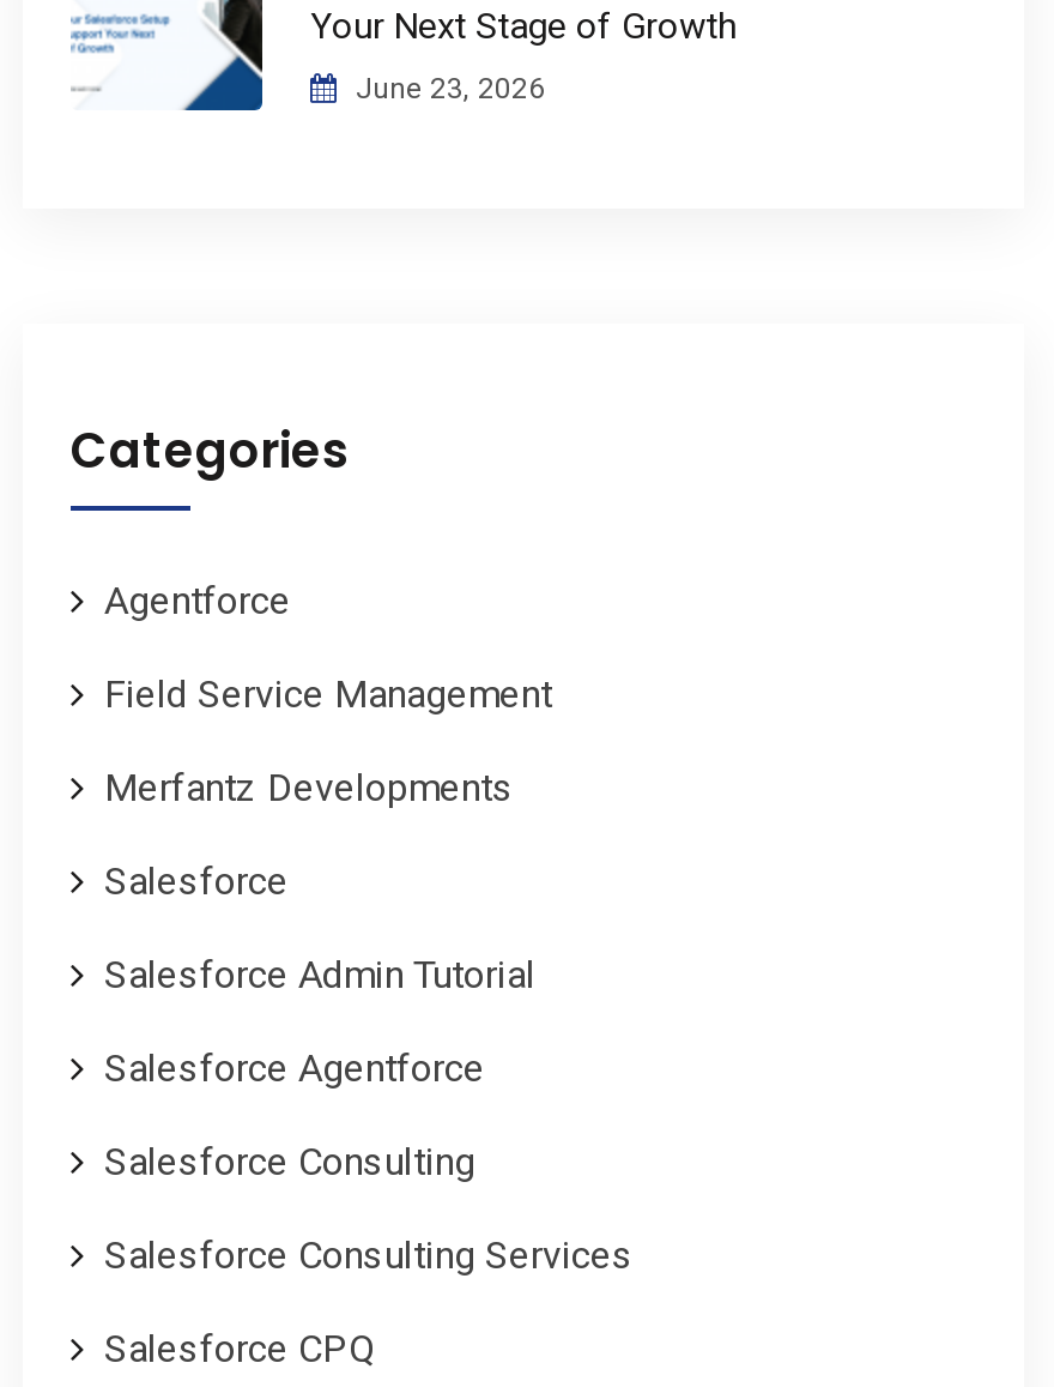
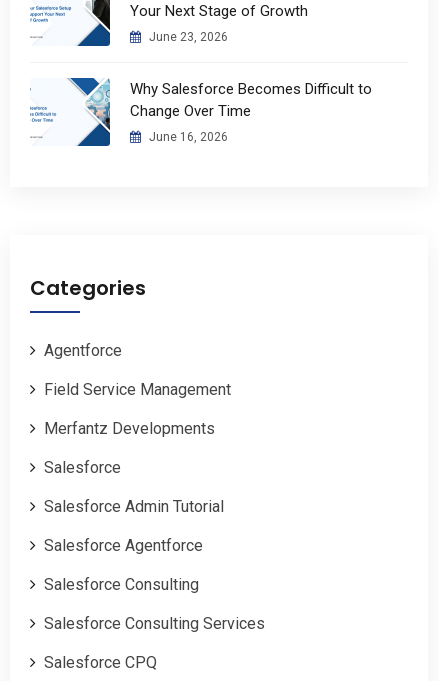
none -> [67,77,372,144] [image] | Why Salesforce Becomes Difficult to | Change Over Time | June 16, 2026

